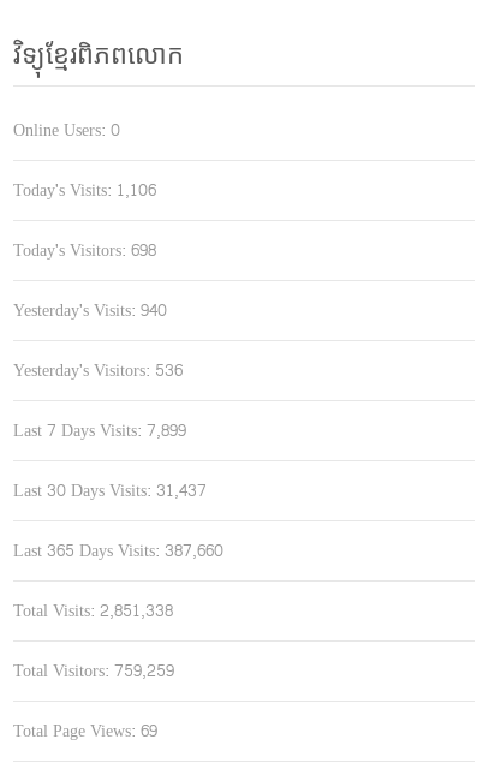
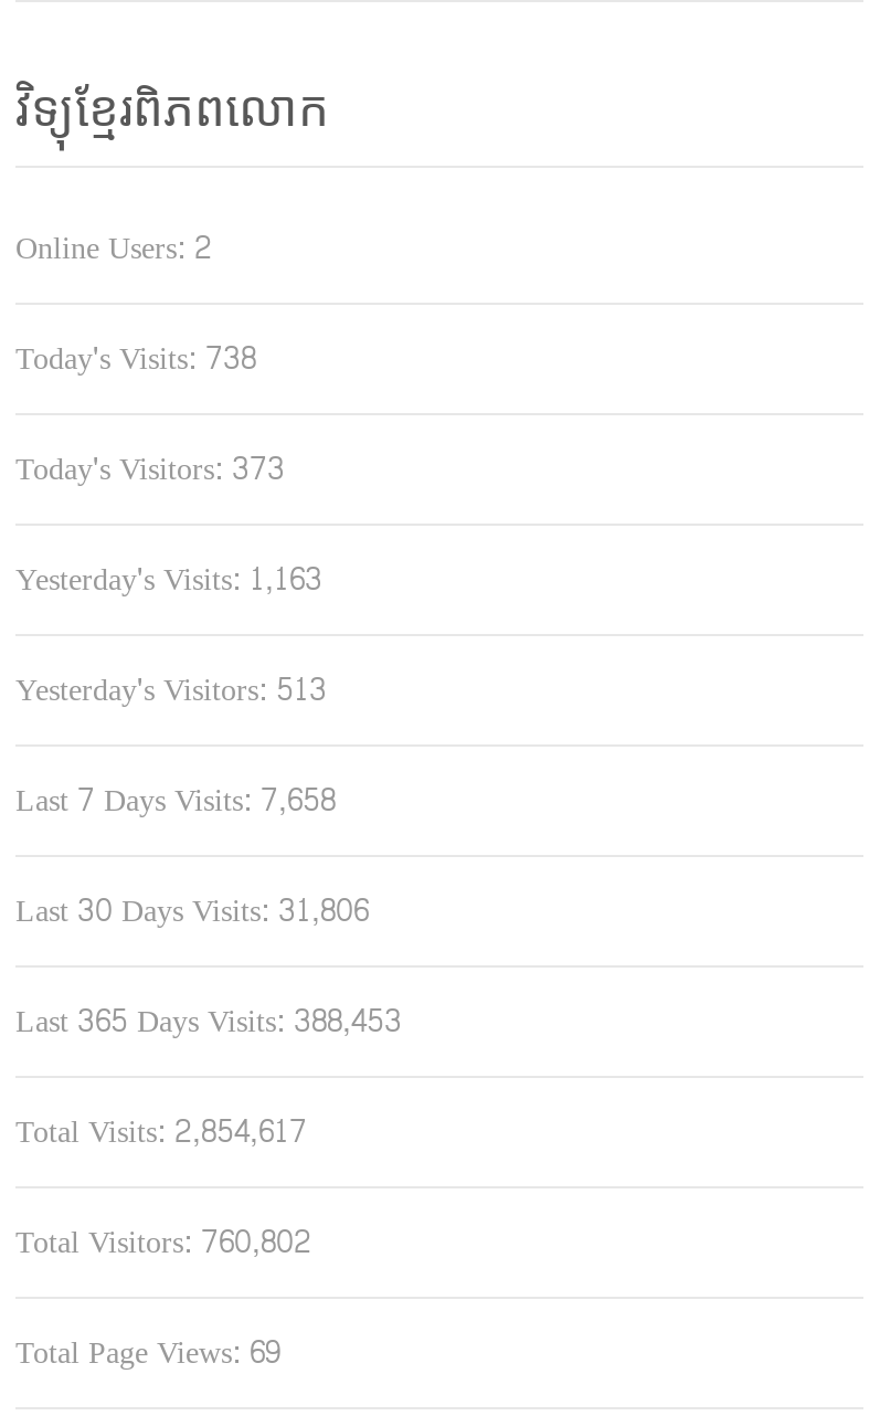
[13,116,120,146] Online Users: 0 -> [15,220,212,275] Online Users: 2
[13,176,156,206] Today's Visits: 1,106 -> [15,330,256,385] Today's Visits: 738
[13,236,156,266] Today's Visitors: 698 -> [15,440,285,496] Today's Visitors: 373
[13,296,167,326] Yesterday's Visits: 940 -> [15,551,322,606] Yesterday's Visits: 1,163
[13,356,183,386] Yesterday's Visitors: 536 -> [15,661,327,717] Yesterday's Visitors: 513
[13,416,186,446] Last 7 Days Visits: 7,899 -> [15,772,336,827] Last 7 Days Visits: 7,658
[13,476,207,506] Last 30 Days Visits: 31,437 -> [15,882,369,938] Last 30 Days Visits: 31,806
[13,536,223,566] Last 365 Days Visits: 387,660 -> [15,993,402,1048] Last 365 Days Visits: 388,453
[13,596,173,626] Total Visits: 2,851,338 -> [15,1103,307,1158] Total Visits: 2,854,617
[13,657,174,687] Total Visitors: 759,259 -> [15,1214,311,1269] Total Visitors: 760,802

